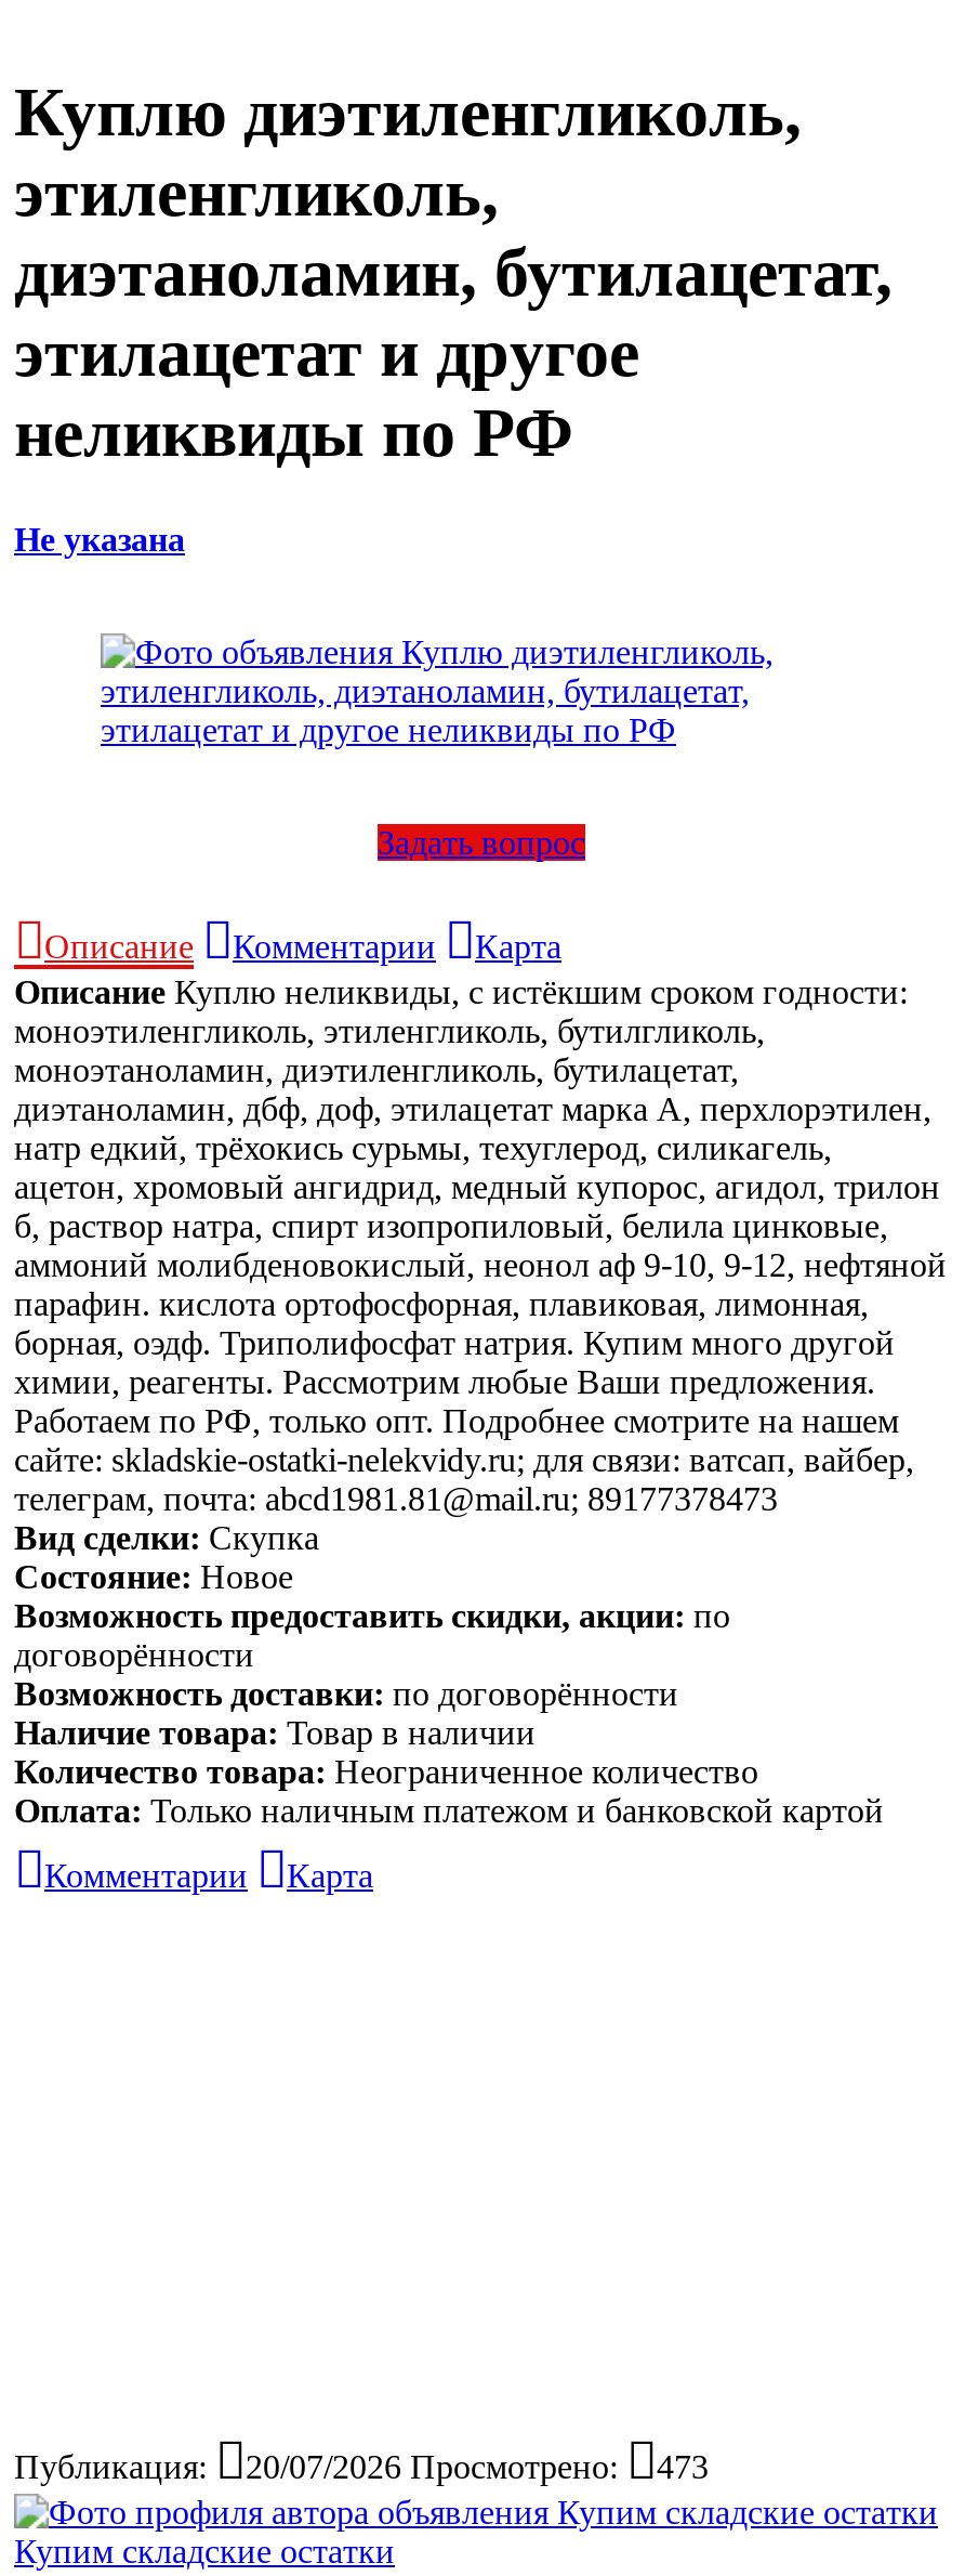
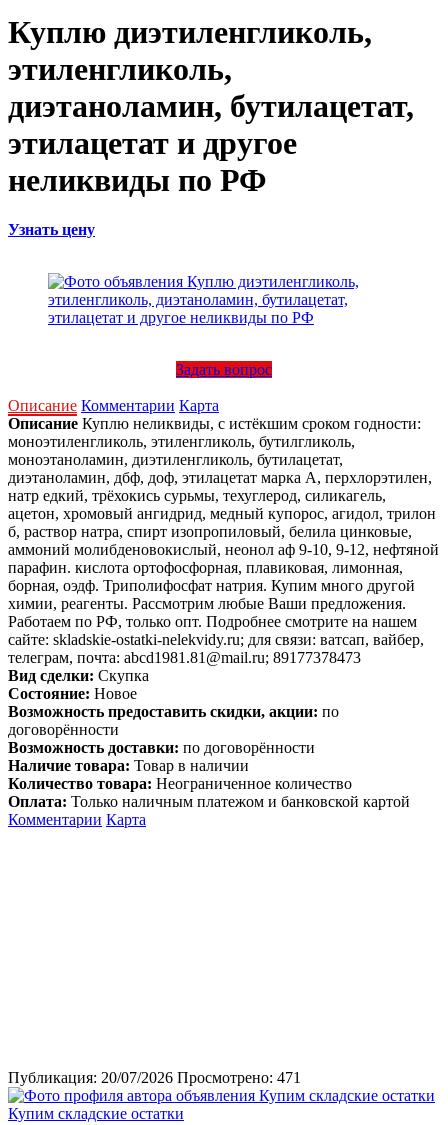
[14,521,185,557] Не указана -> [8,221,95,238] Узнать цену
[14,2448,709,2485] Публикация: | 20/07/2026 Просмотрено: | 473 -> [8,1069,301,1086] Публикация: 20/07/2026 Просмотрено: 471

